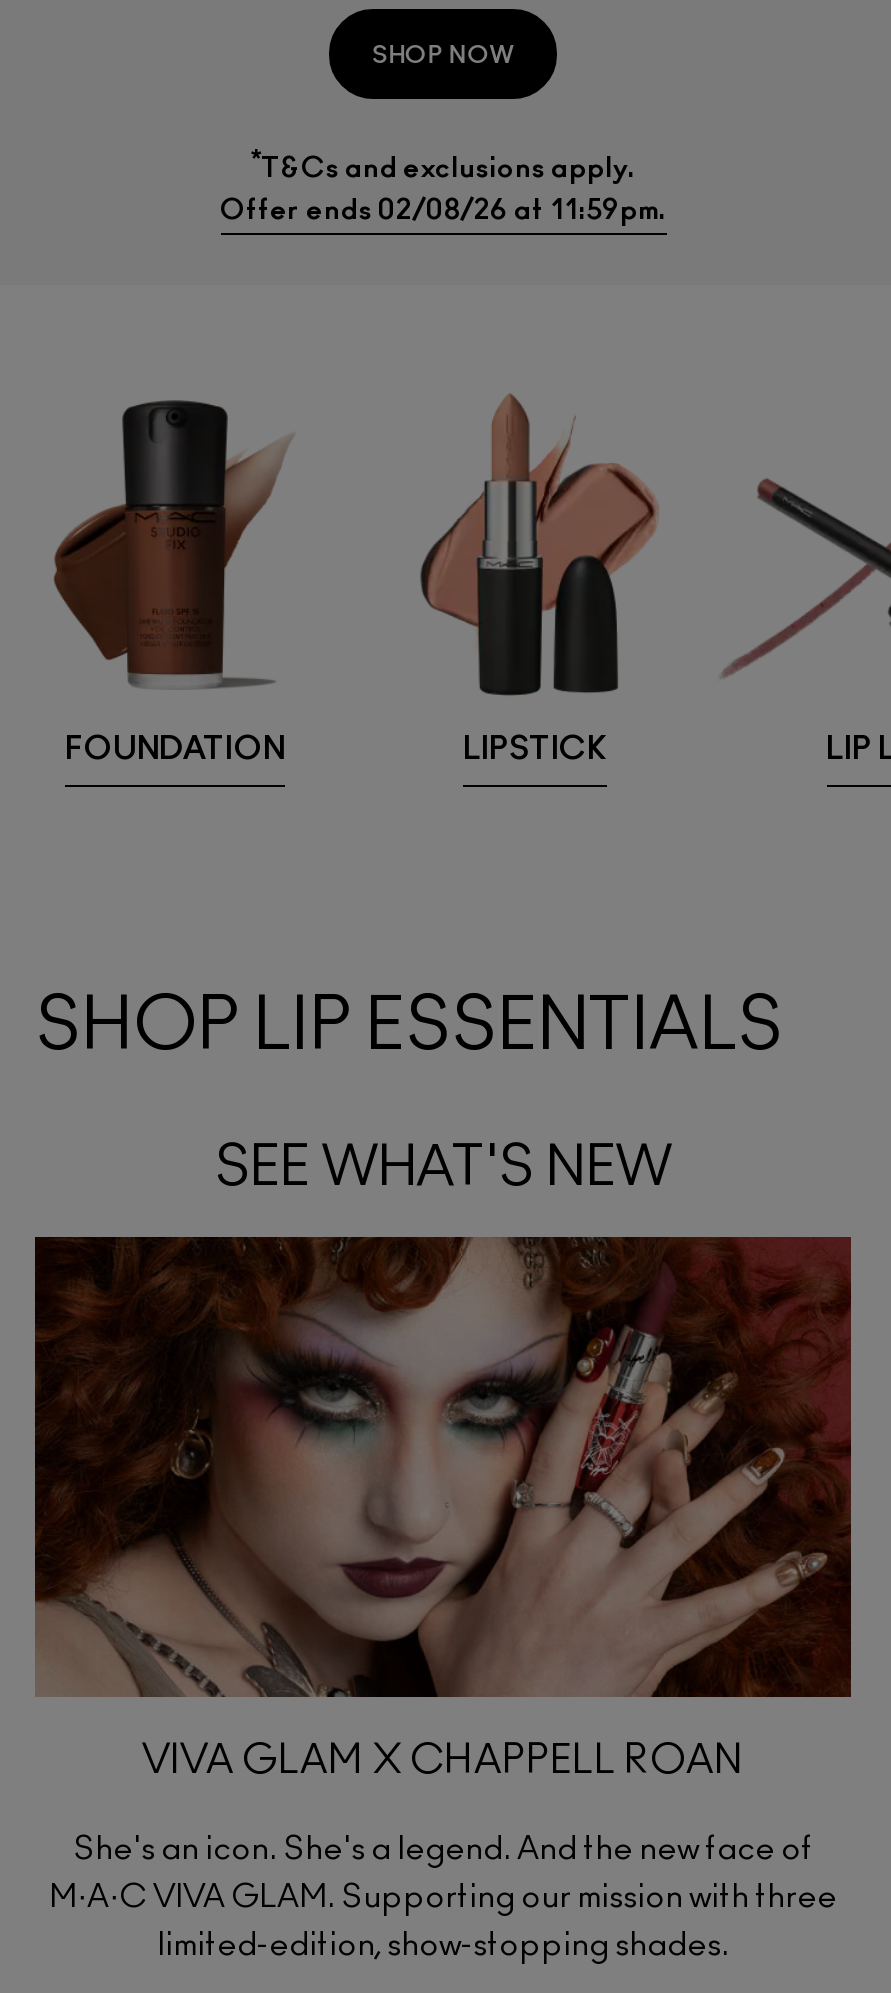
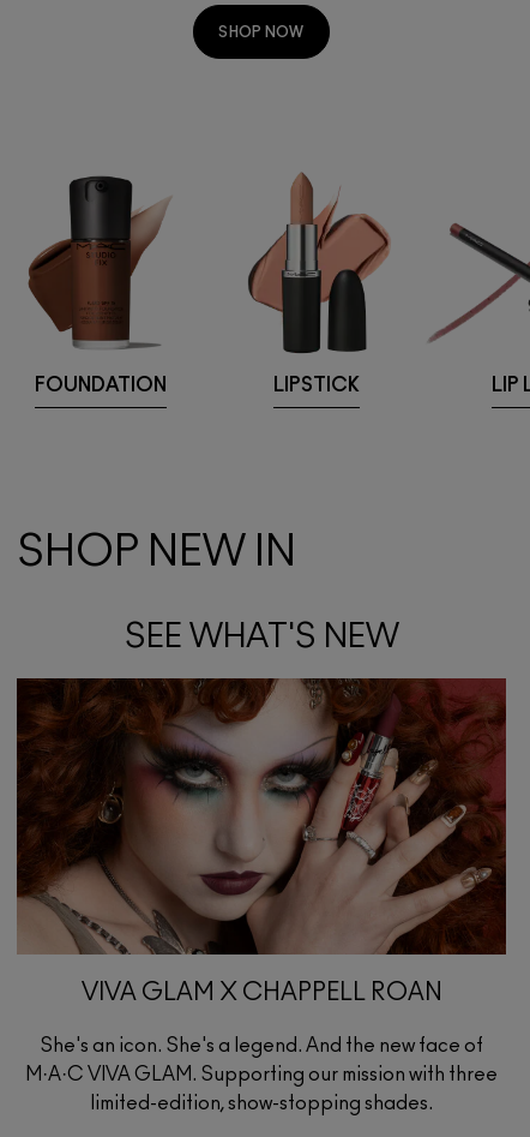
[220,150,666,225] *T&Cs and exclusions apply. | Offer ends 02/08/26 at 11:59pm. -> none
[35,992,783,1064] SHOP LIP ESSENTIALS -> [17,531,296,574] SHOP NEW IN

